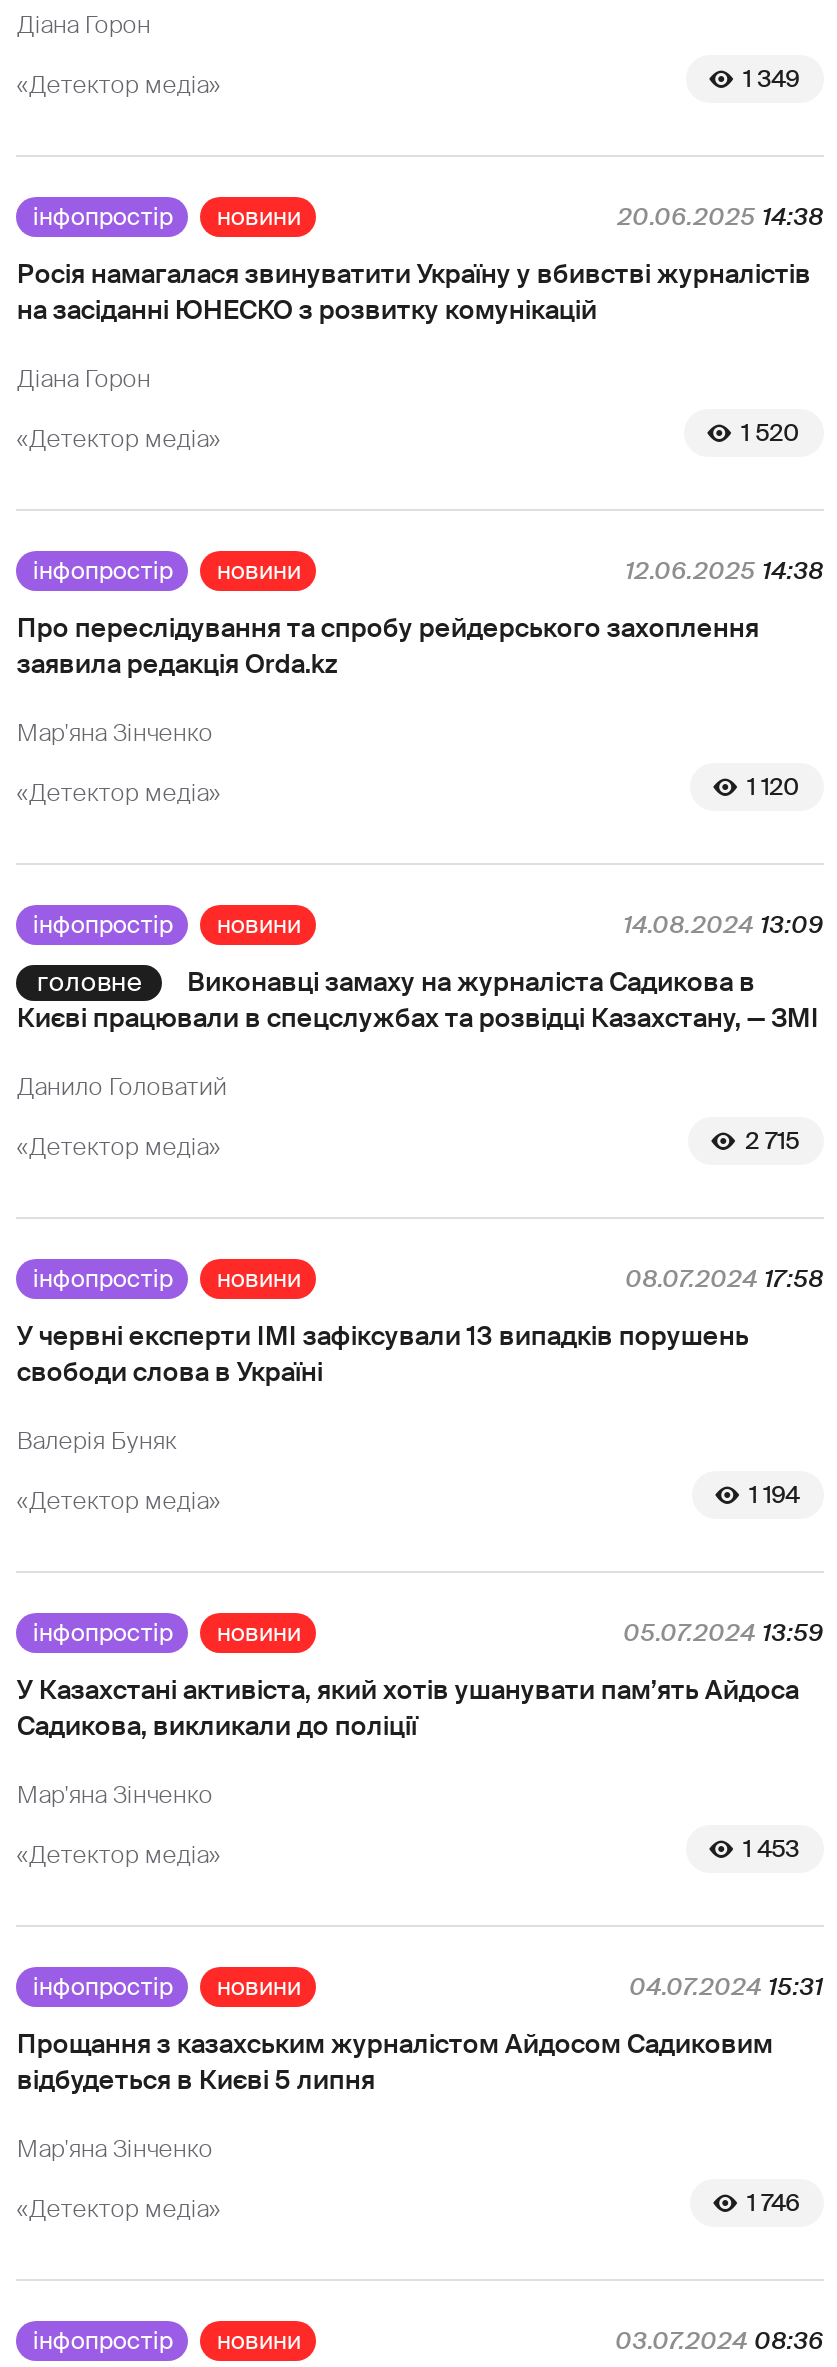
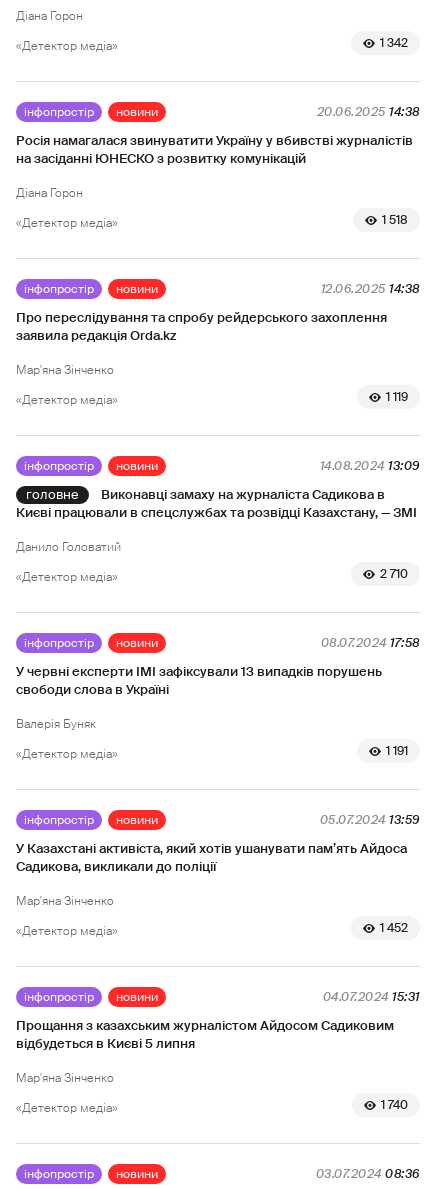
[743,64,799,96] 1 349 -> [380,35,408,51] 1 342
[741,418,799,450] 1 520 -> [382,212,408,228] 1 518
[747,772,799,804] 1 120 -> [386,389,408,405] 1 119
[745,1126,799,1158] 2 715 -> [380,566,408,582] 2 710
[749,1480,799,1512] 1 194 -> [386,743,408,759] 1 191
[743,1834,799,1866] 1 453 -> [380,920,408,936] 1 452
[747,2188,799,2220] 1 746 -> [381,1097,408,1113] 1 740

